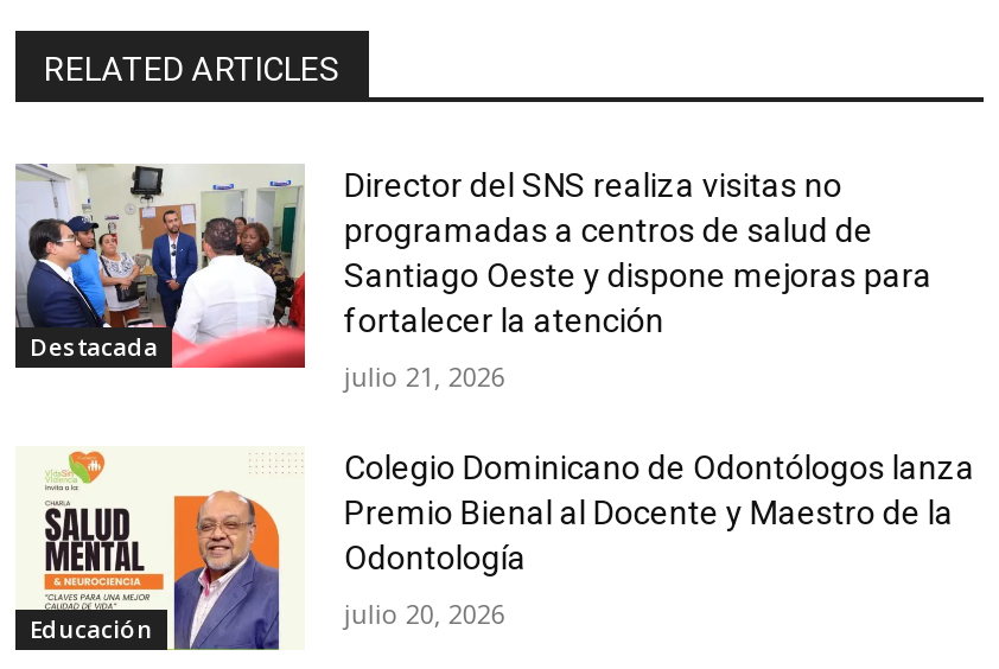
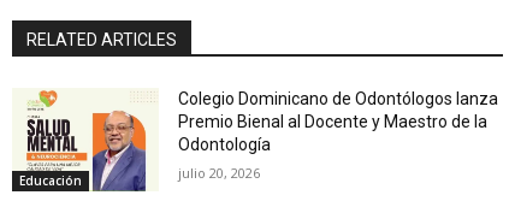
[13,163,307,371] [image] | Destacada -> none
[344,166,932,394] Director del SNS realiza visitas no | programadas a centros de salud de | Santiago Oeste y dispone mejoras para | fortalecer la atención | julio 21, 2026 -> none

